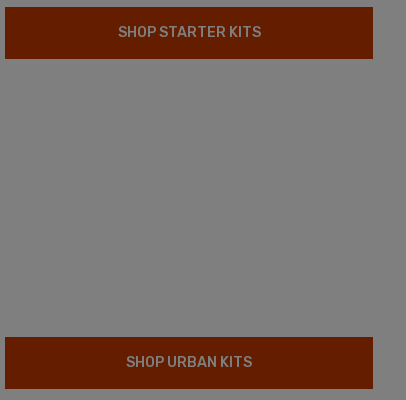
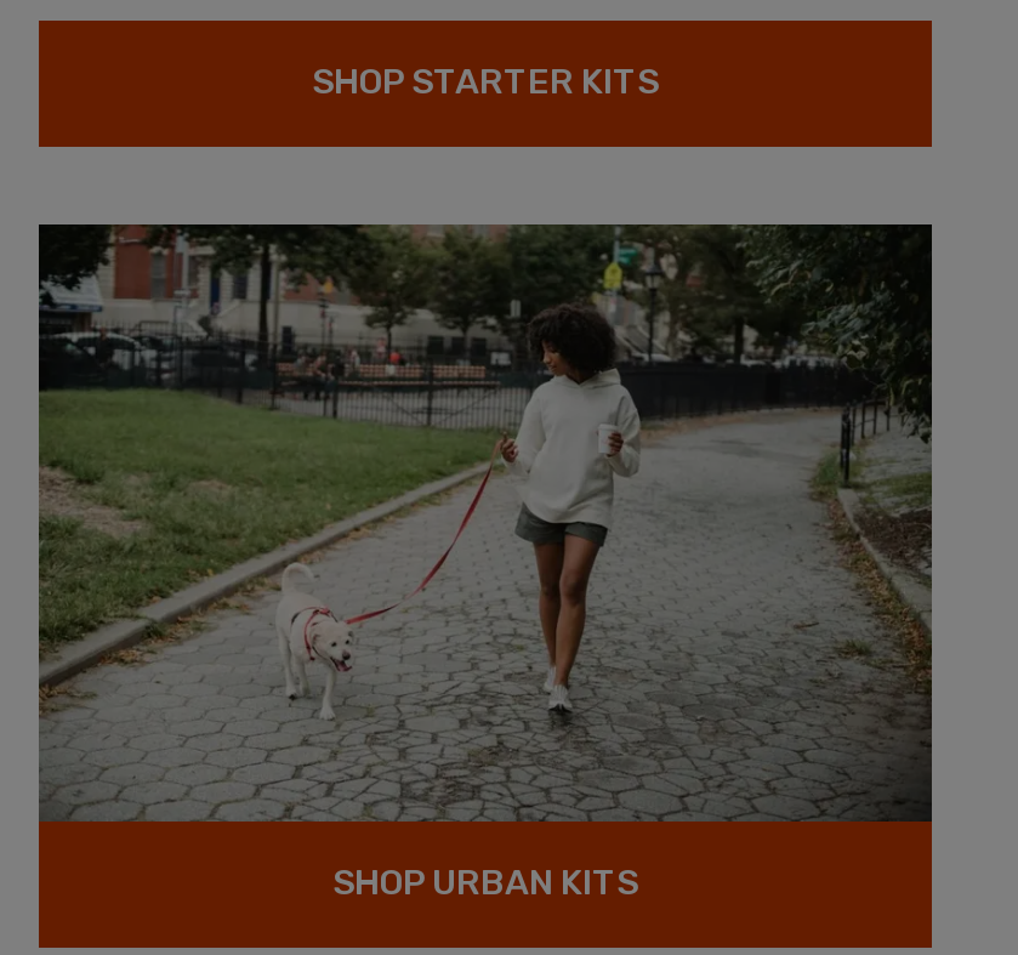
none -> [36,222,934,824] [image]

